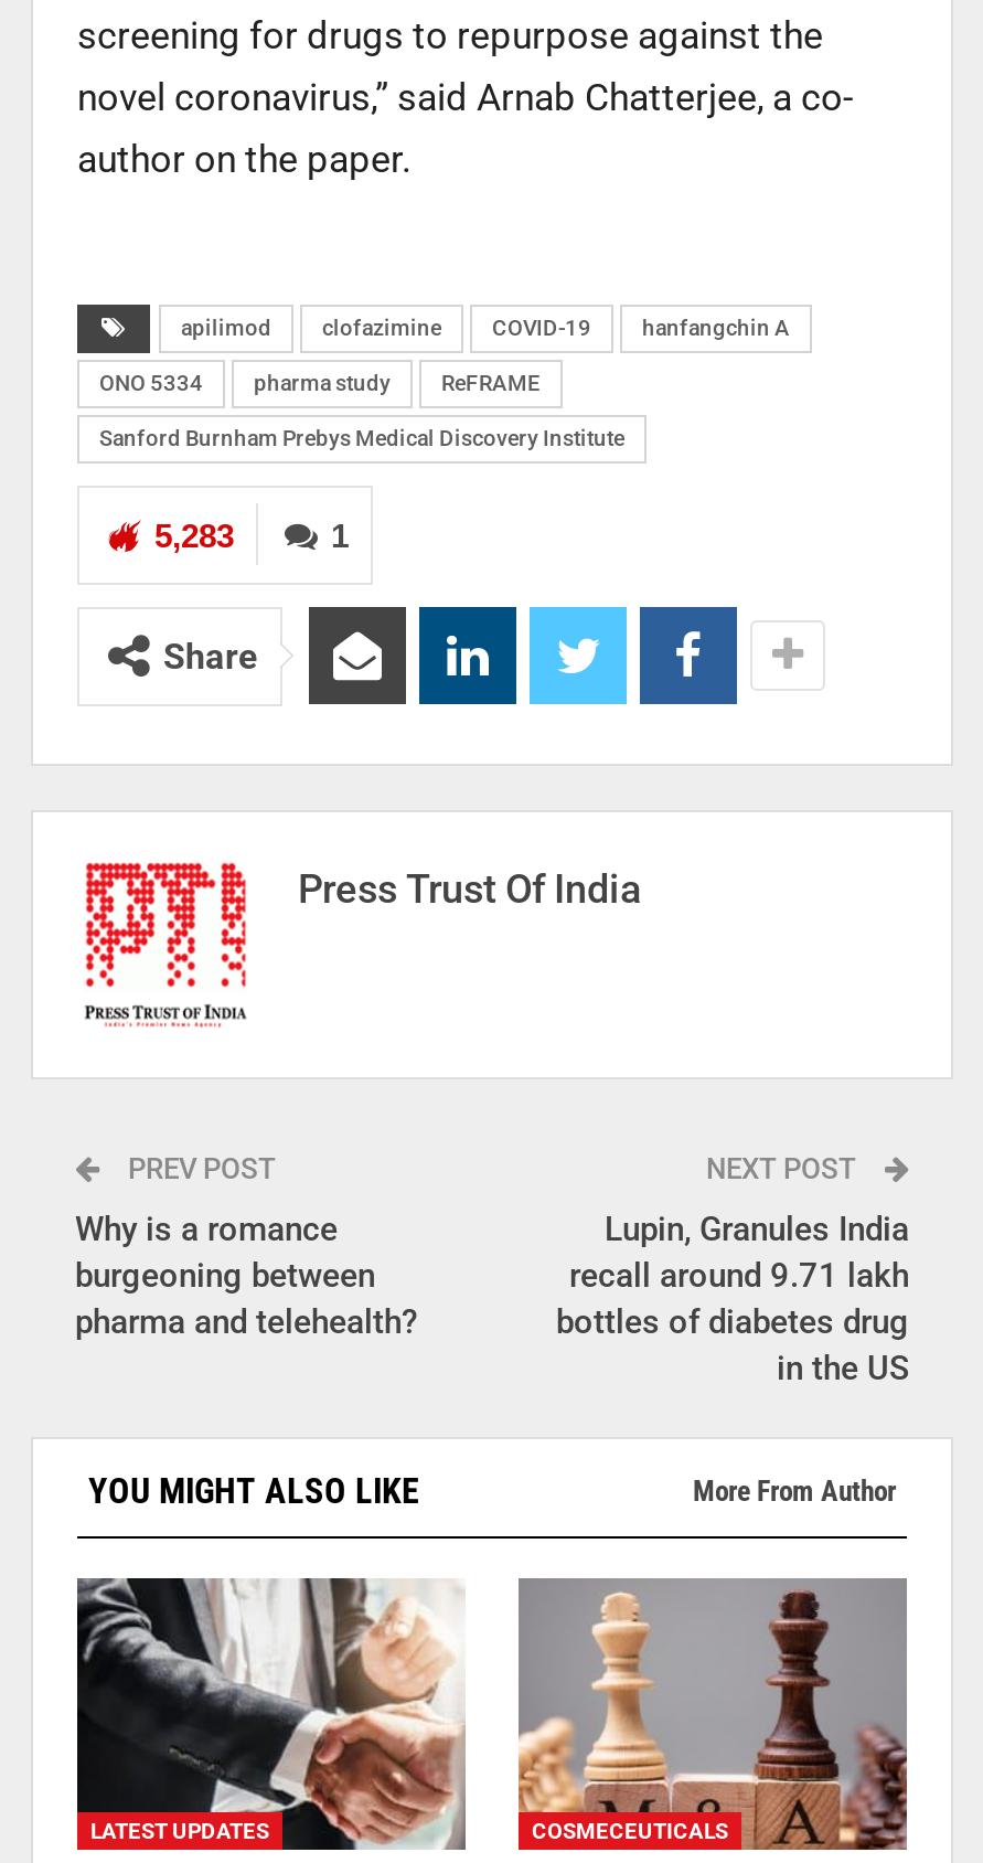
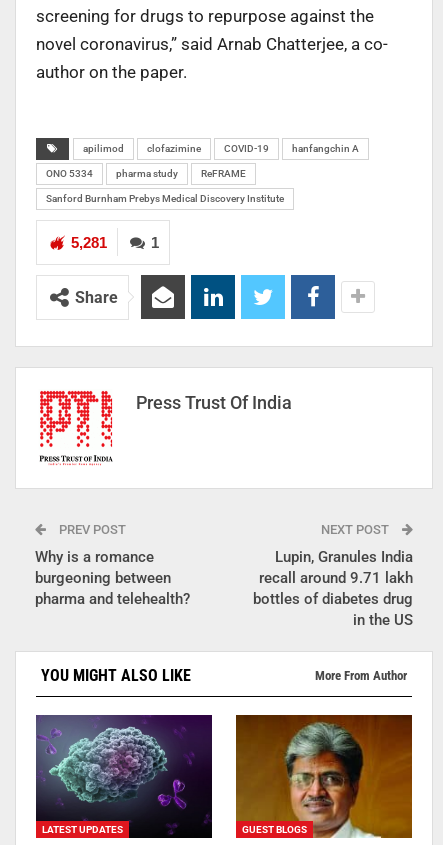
[154,516,234,553] 5,283 -> [71,234,107,251] 5,281
[75,1576,728,1852] [image] | COSMECEUTICALS -> [35,714,307,839] [image] | GUEST BLOGS
[519,1578,909,1852] [image] -> [235,715,413,839] [image]

